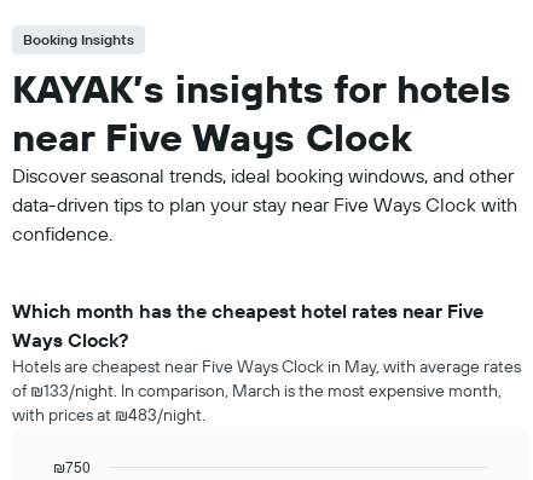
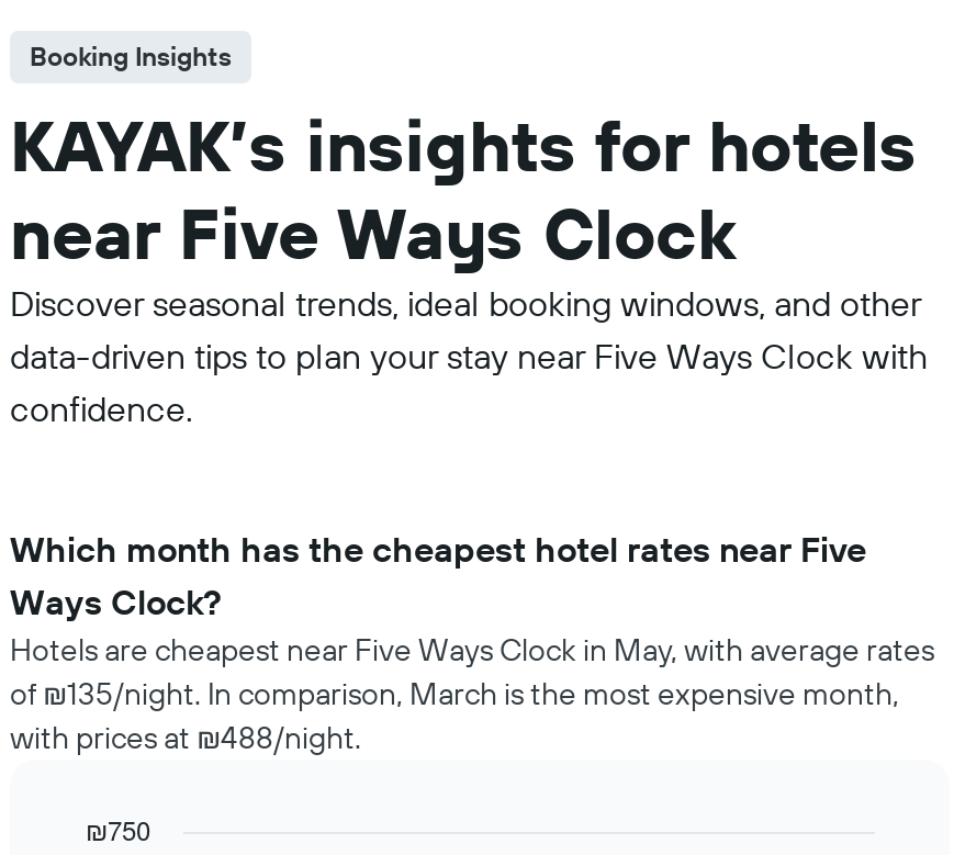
[12,380,502,401] of ₪133/night. In comparison, March is the most expensive month, -> [10,674,899,713] of ₪135/night. In comparison, March is the most expensive month,
[12,404,205,426] with prices at ₪483/night. -> [10,718,361,757] with prices at ₪488/night.

